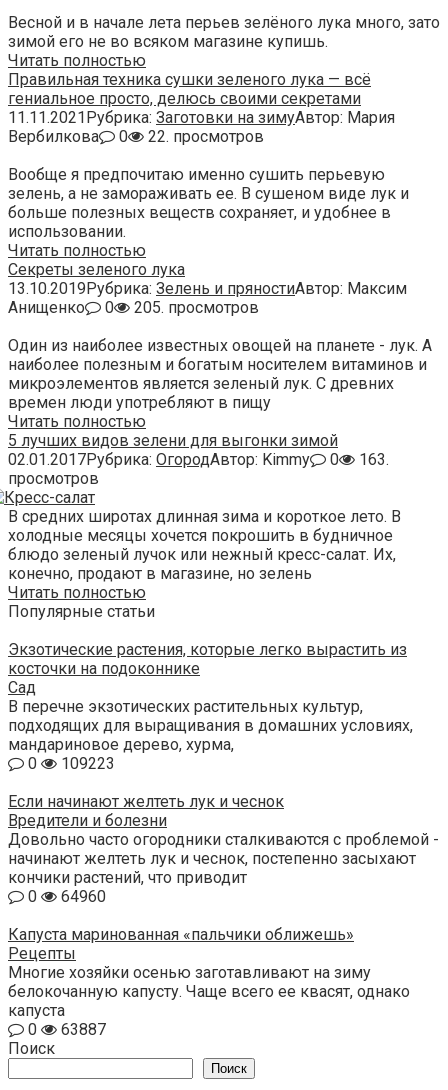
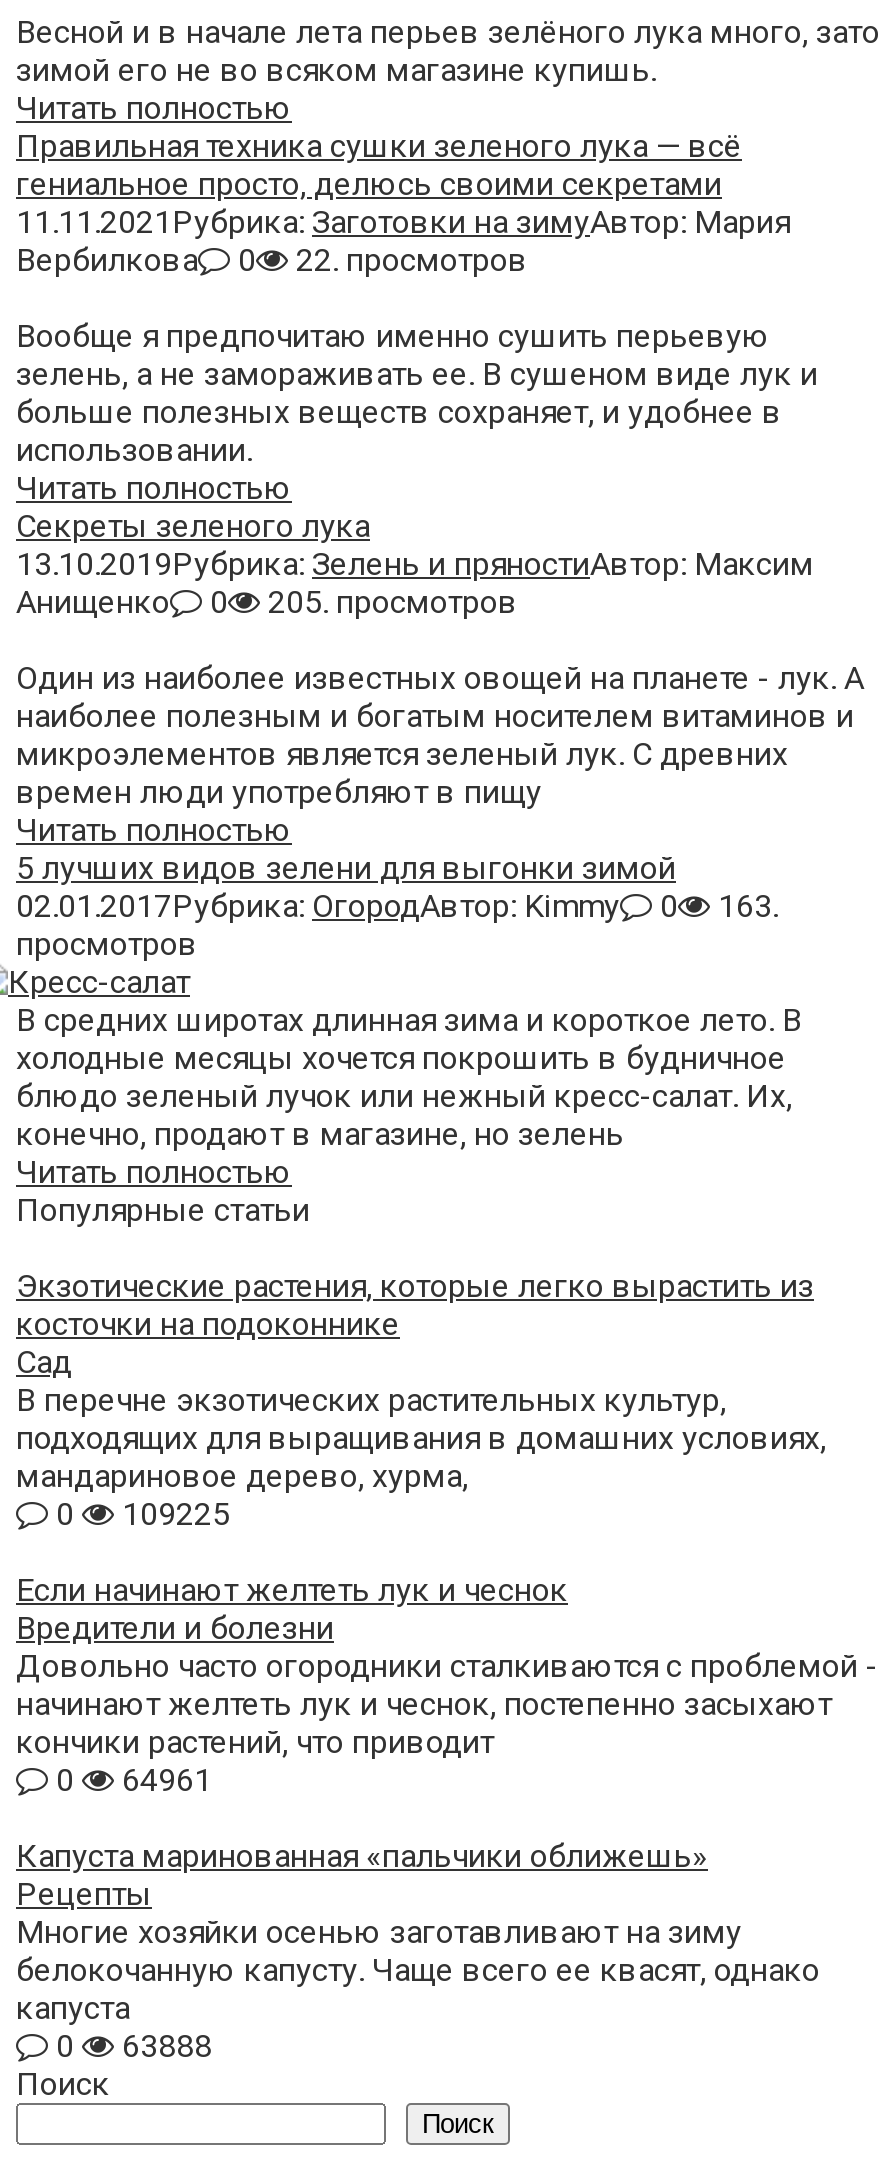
[24,754,115,773] 0 109223 -> [48,1495,230,1533] 0 109225
[24,887,106,906] 0 64960 -> [48,1761,212,1799] 0 64961
[24,1020,106,1039] 0 63887 -> [48,2027,212,2065] 0 63888

